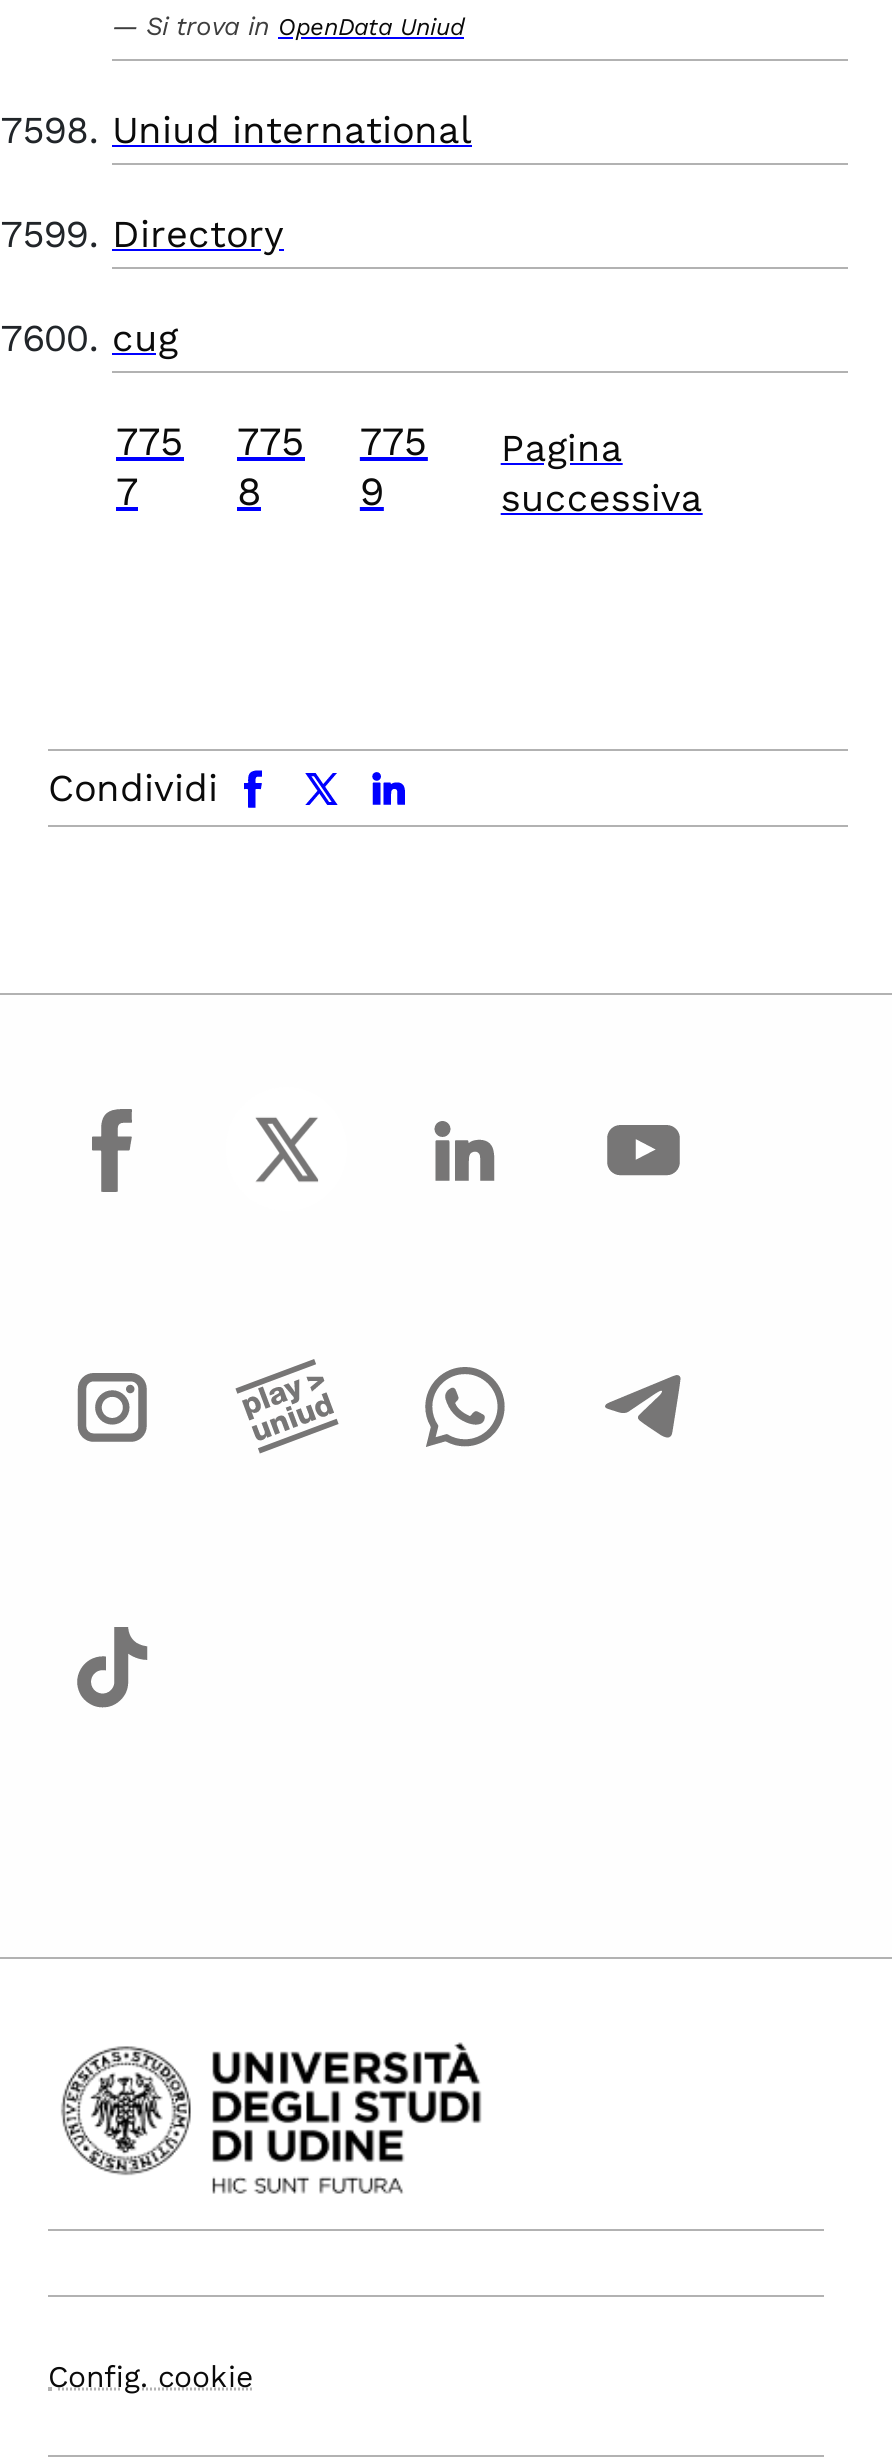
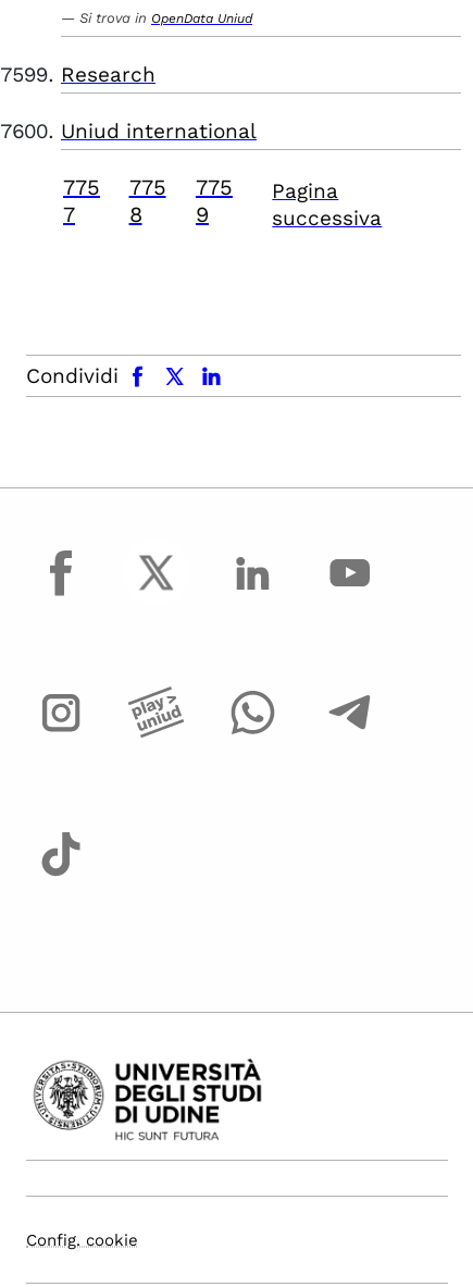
none -> [61,62,155,87] Research
moved [112,107,472,153] -> [61,119,257,144]: Uniud international
[112,211,284,361] Directory | cug -> none

